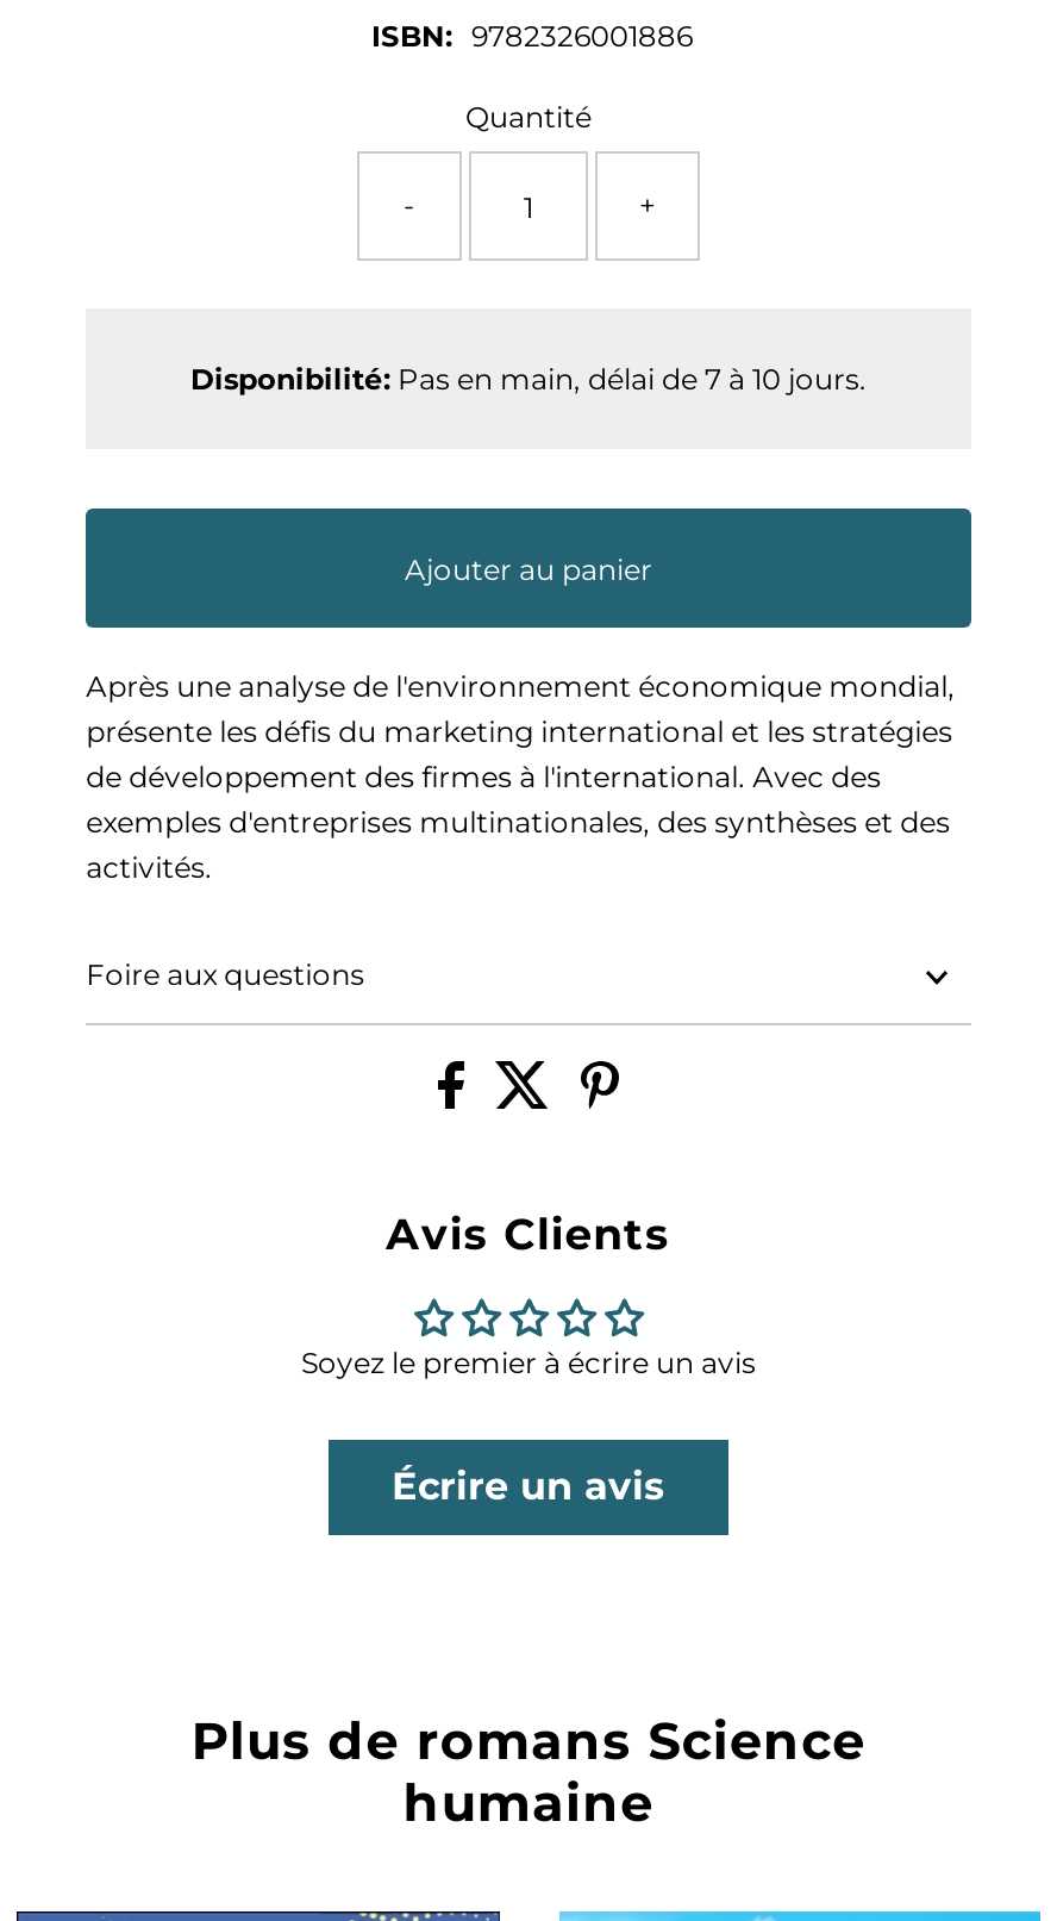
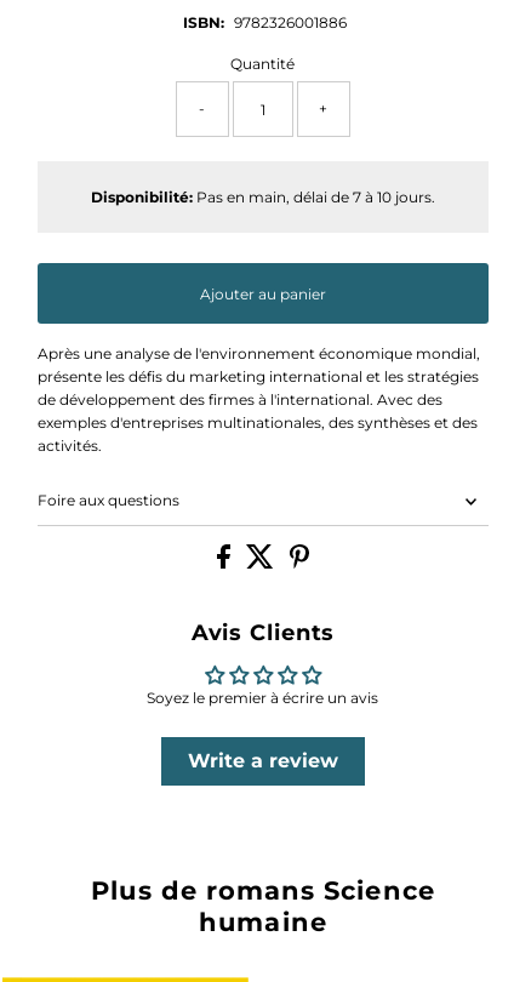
[392,1464,665,1509] Écrire un avis -> [188,749,338,772] Write a review

